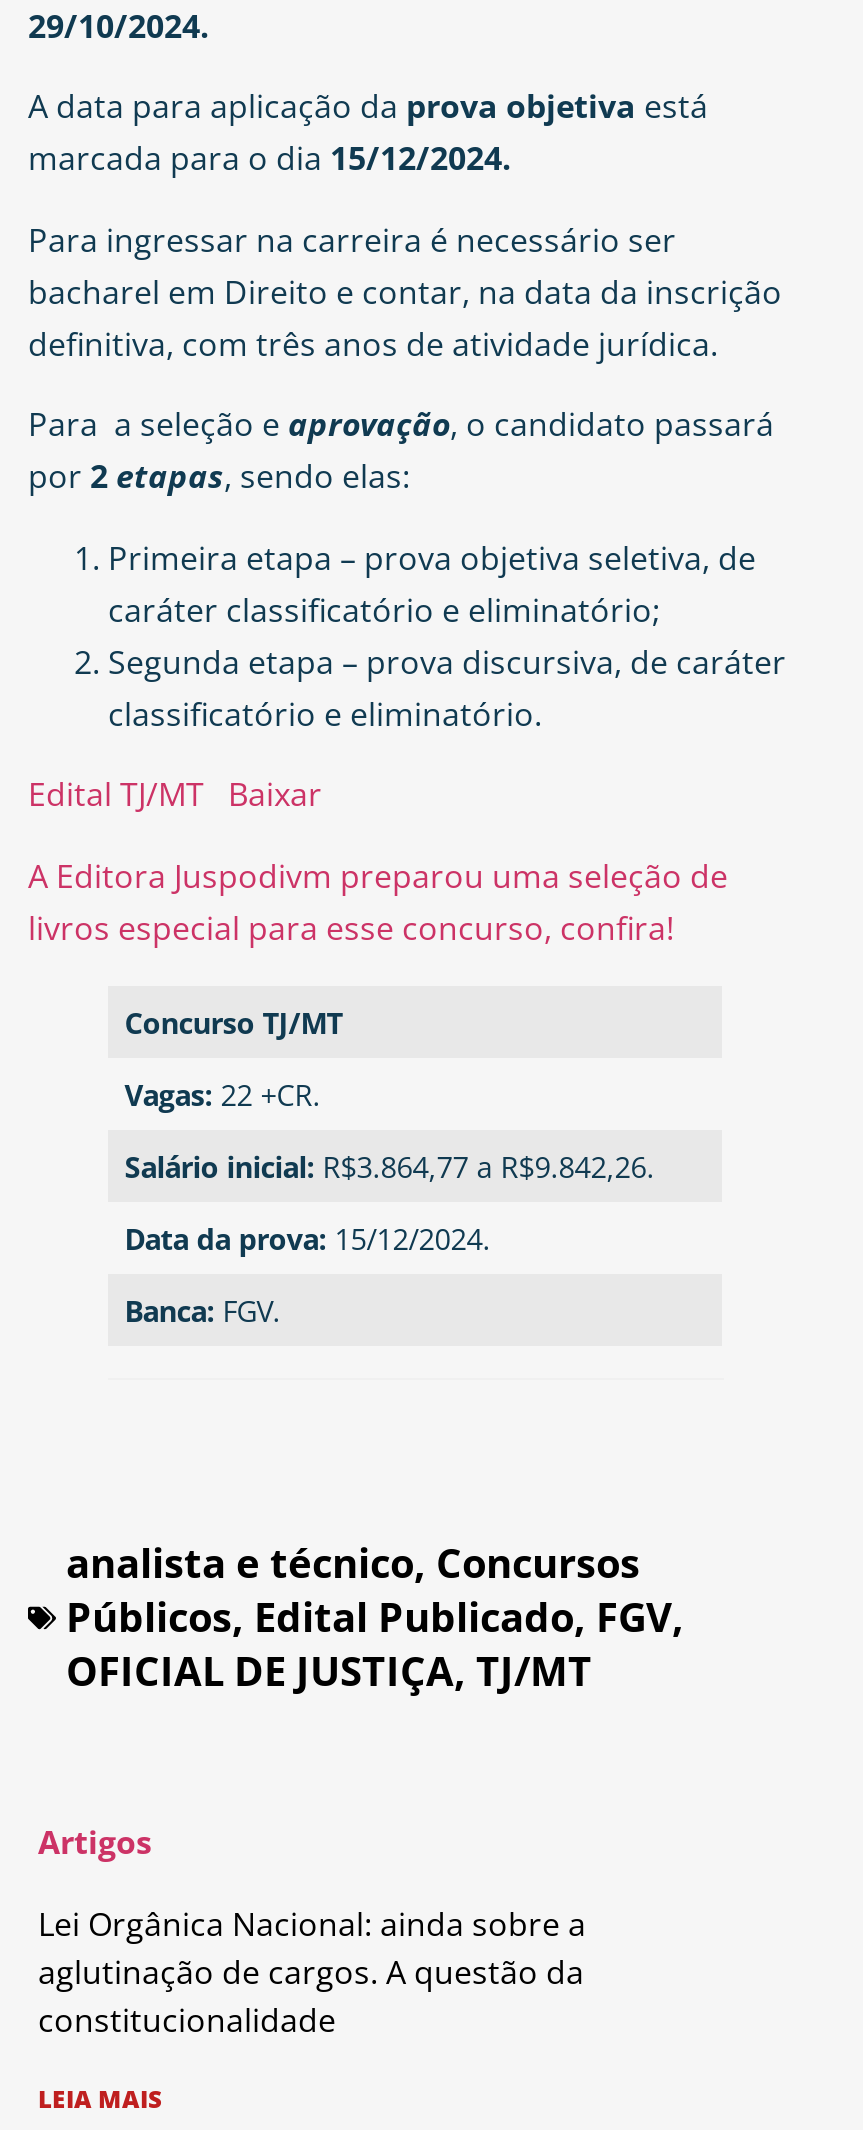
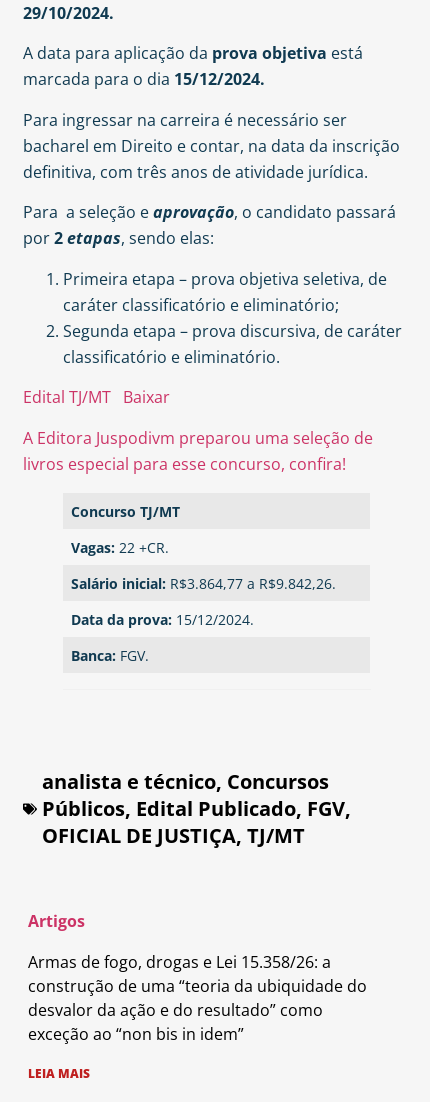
[38,1903,586,2043] Lei Orgânica Nacional: ainda sobre a | aglutinação de cargos. A questão da | constitucionalidade -> [28,951,367,1045] Armas de fogo, drogas e Lei 15.358/26: a | construção de uma “teoria da ubiquidade do | desvalor da ação e do resultado” como | exceção ao “non bis in idem”

